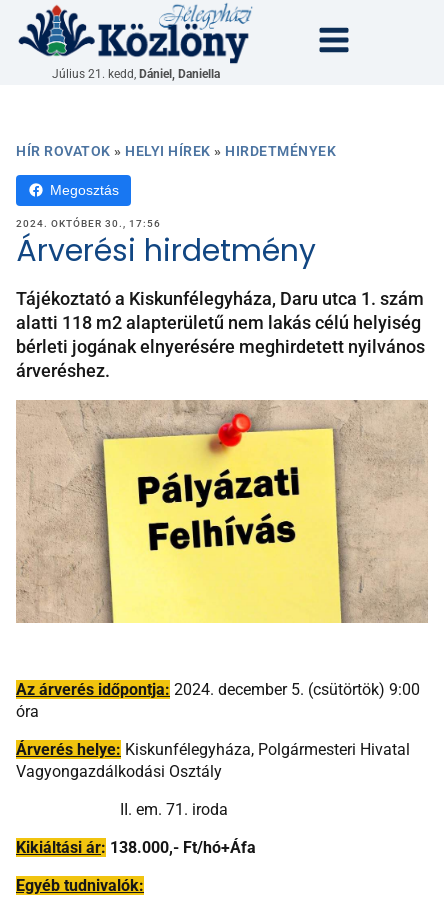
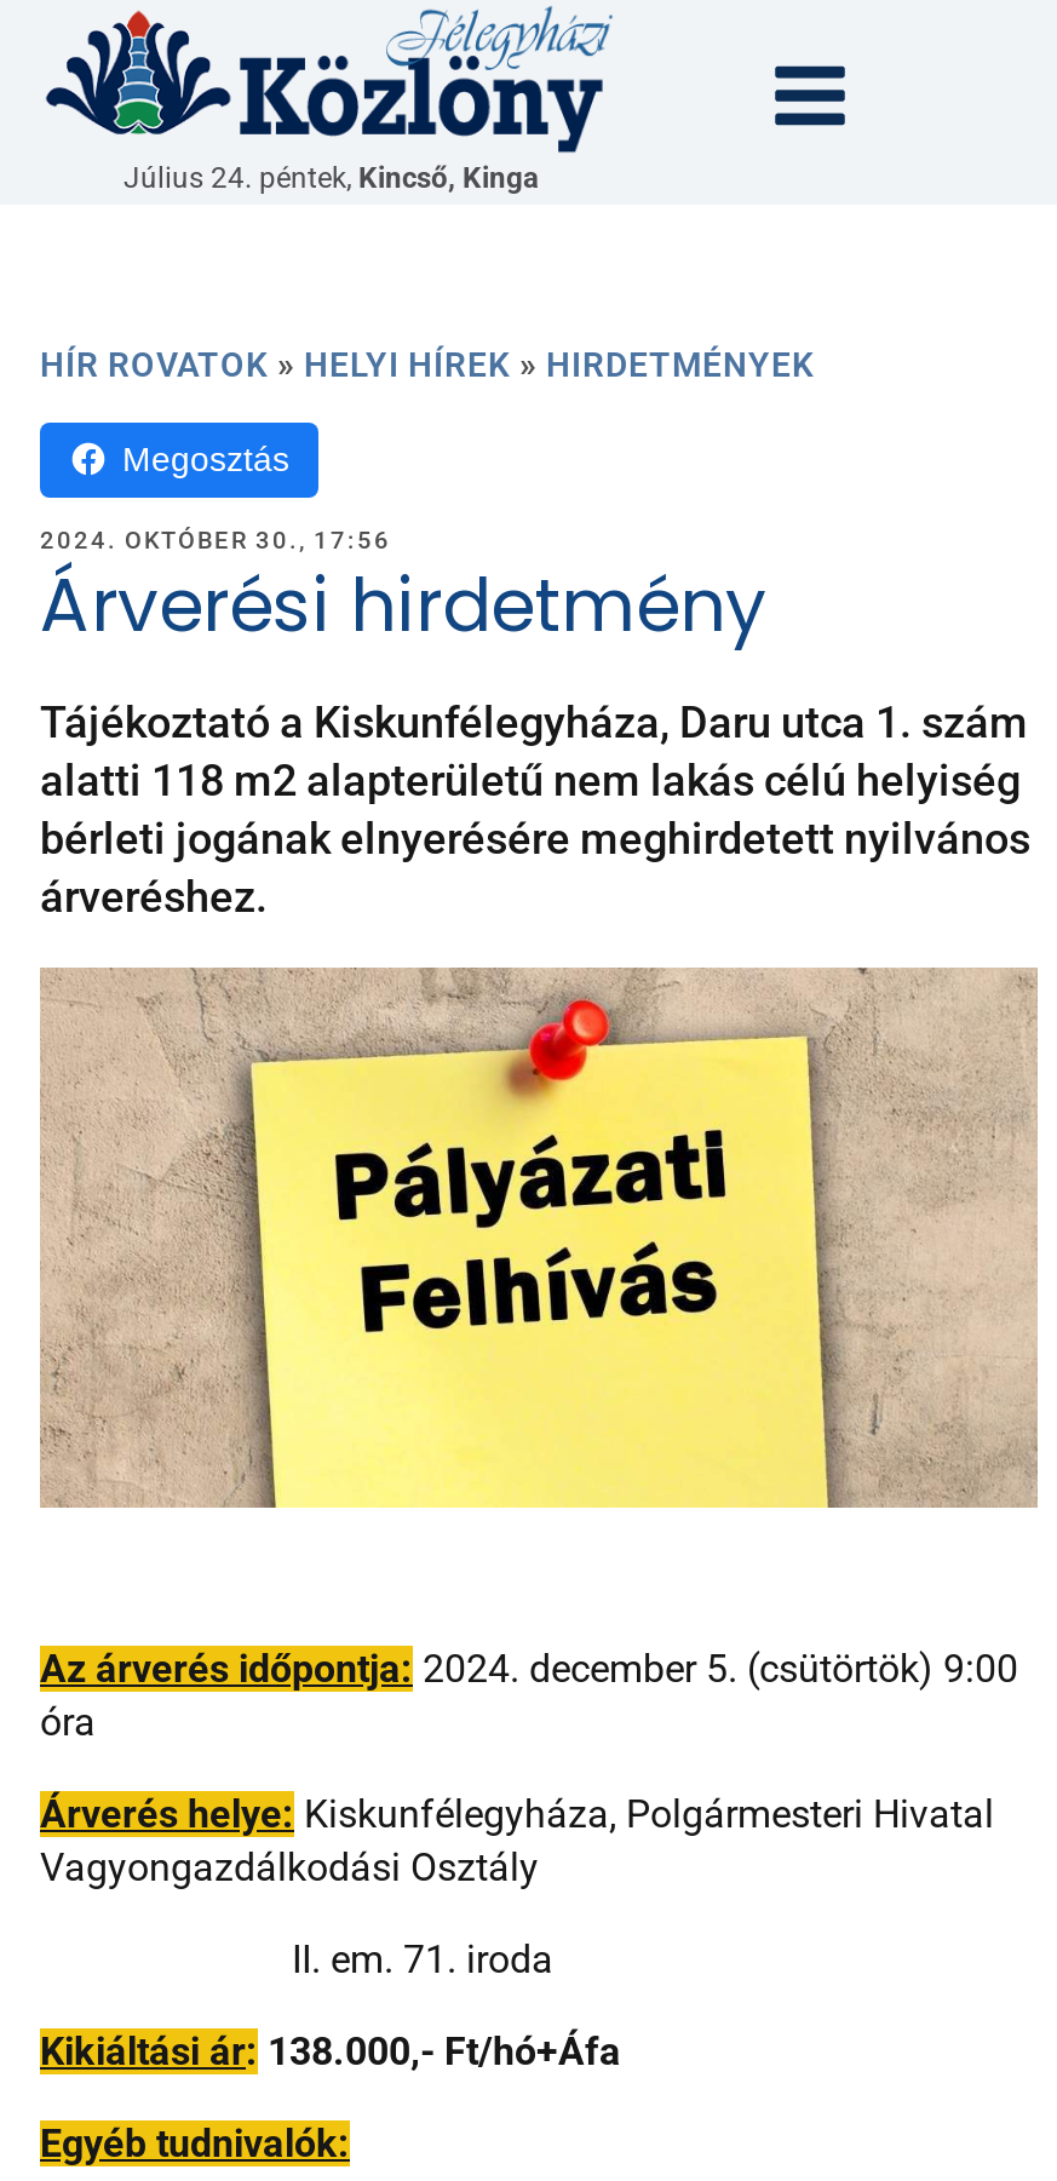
[52,67,220,81] Július 21. kedd, Dániel, Daniella -> [123,160,538,194] Július 24. péntek, Kincső, Kinga

